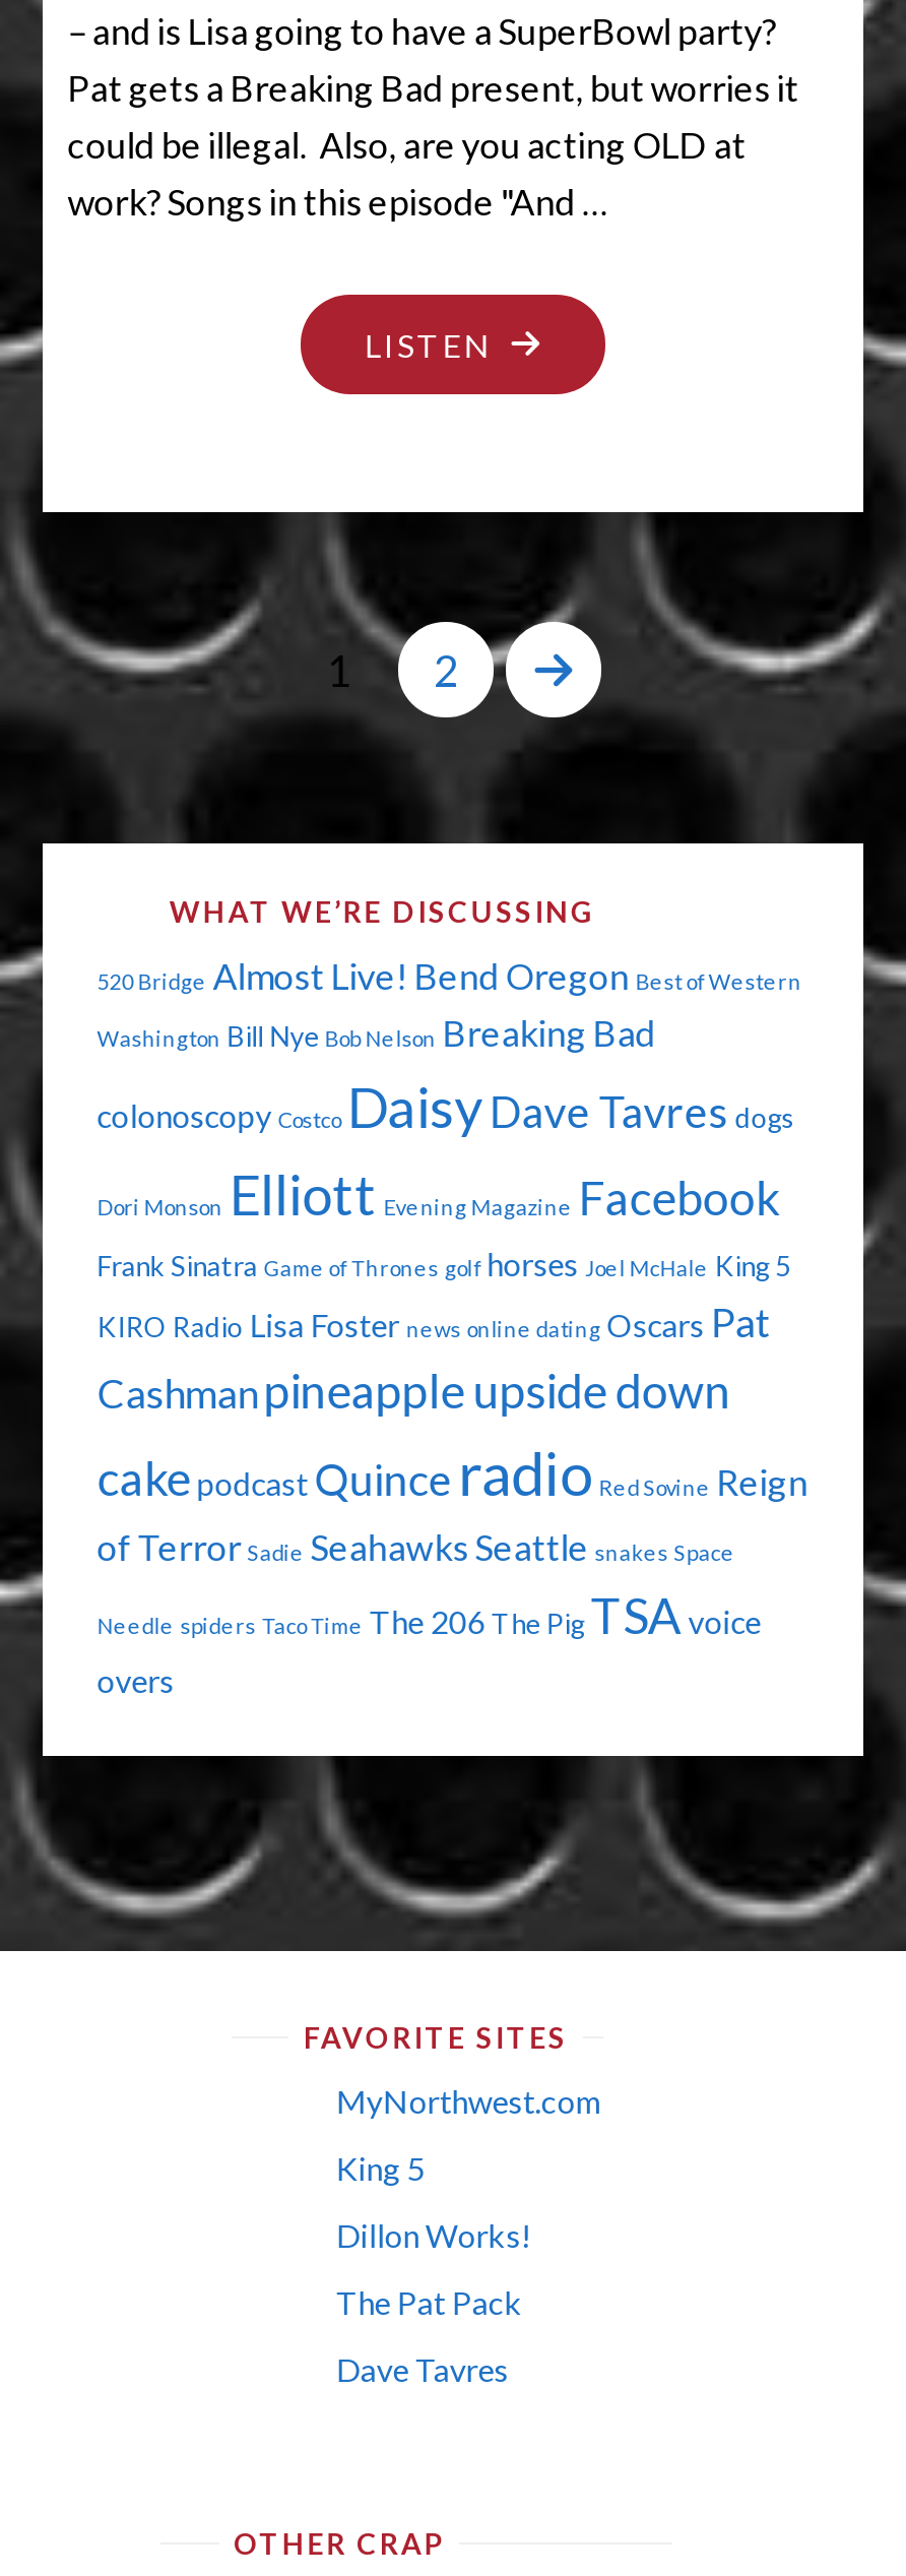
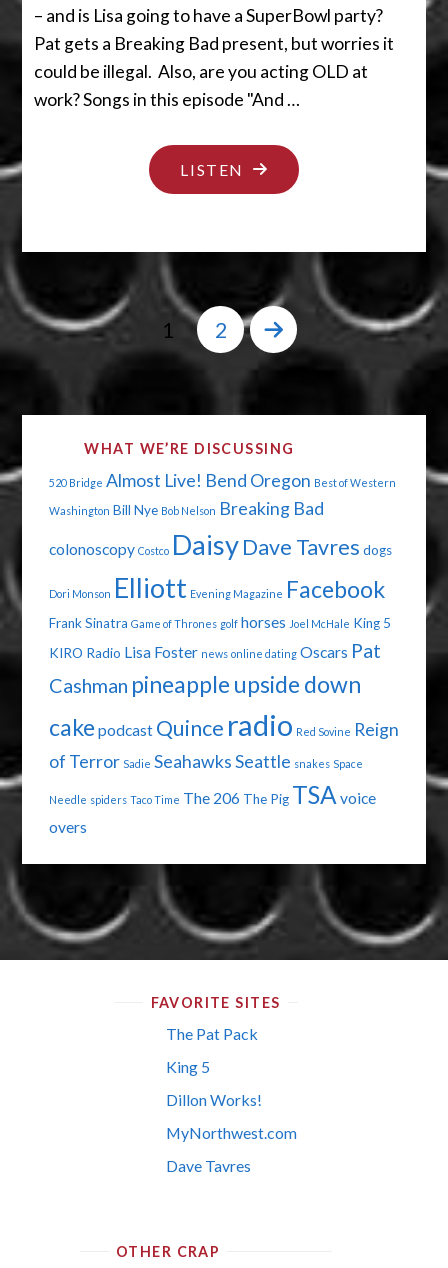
moved [336,2081,602,2120] -> [166,1123,297,1142]: MyNorthwest.com
moved [336,2282,523,2321] -> [166,1024,258,1043]: The Pat Pack

